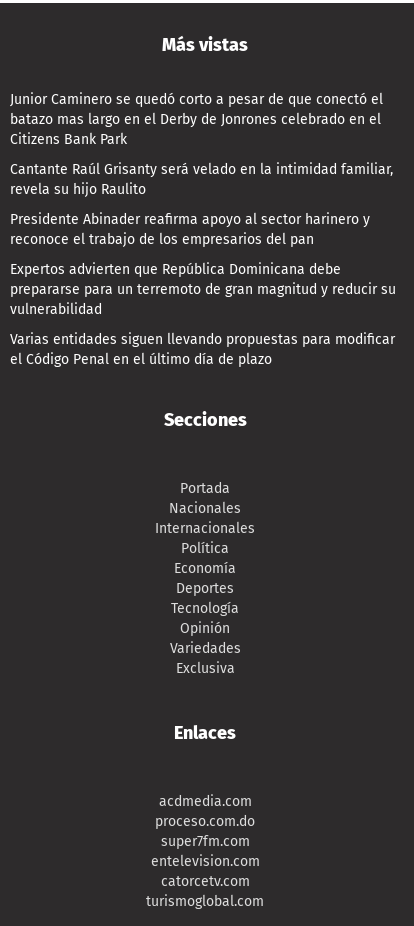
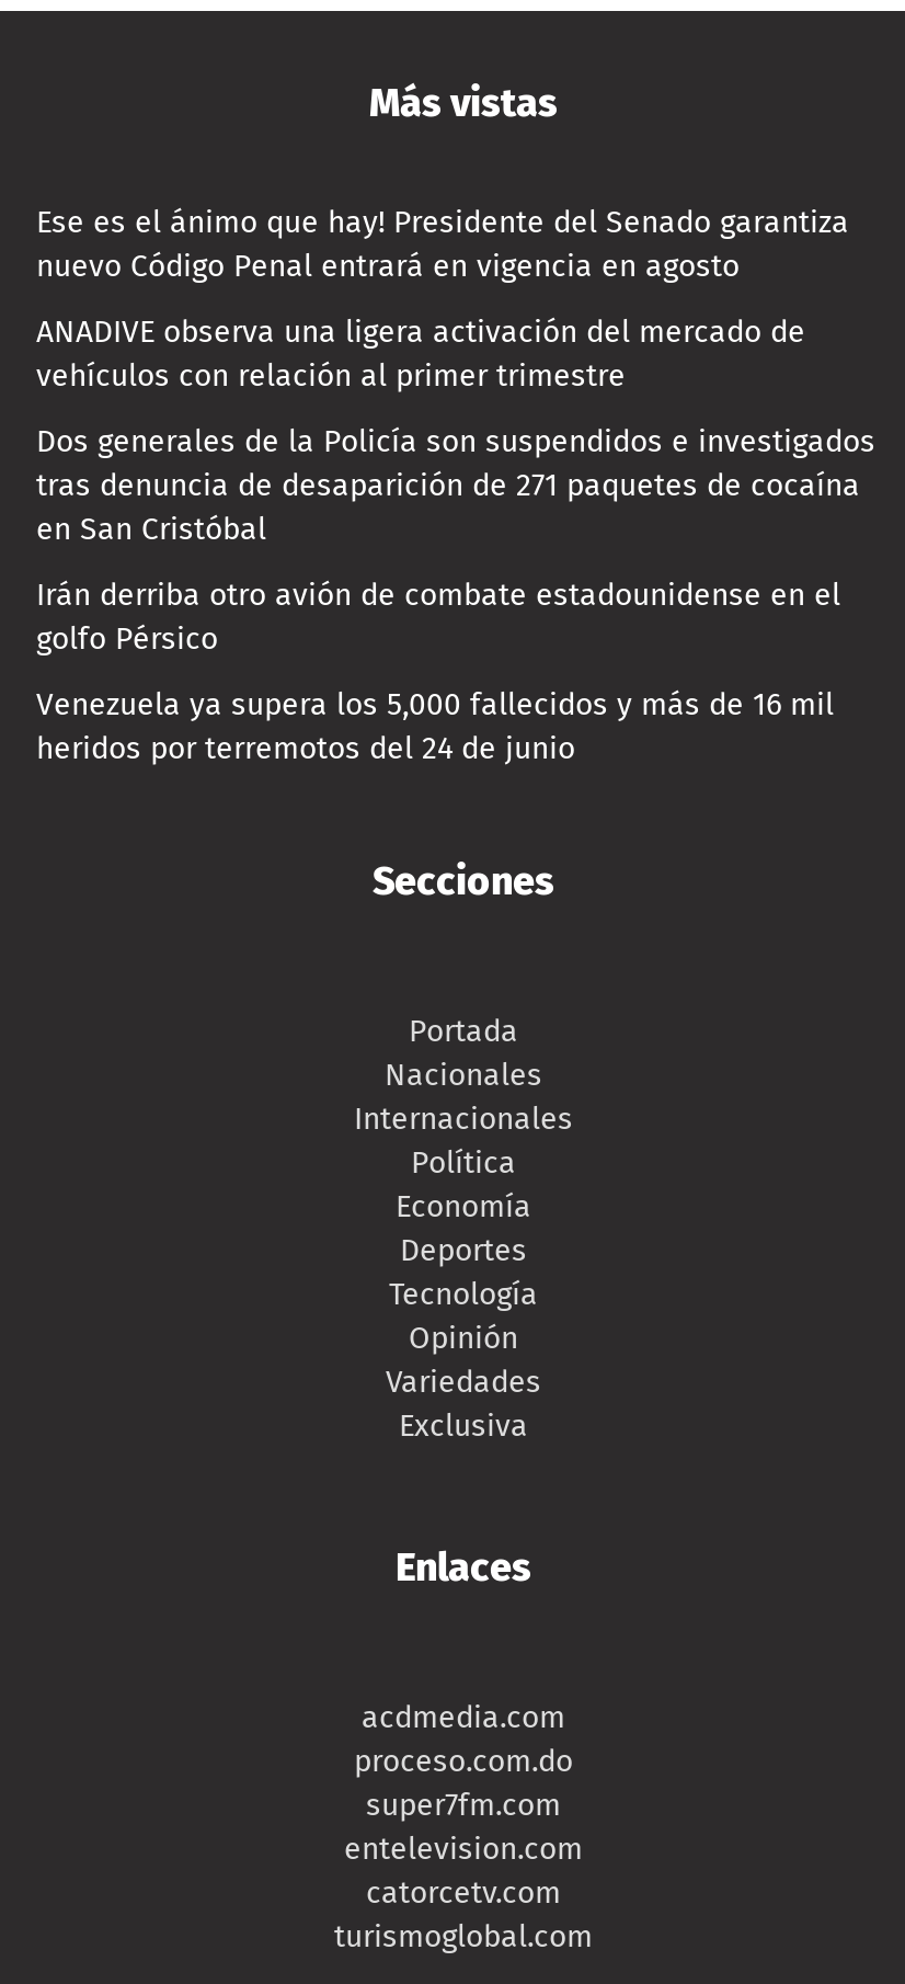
[10,91,383,148] Junior Caminero se quedó corto a pesar de que conectó el | batazo mas largo en el Derby de Jonrones celebrado en el | Citizens Bank Park -> [36,205,849,286] Ese es el ánimo que hay! Presidente del Senado garantiza | nuevo Código Penal entrará en vigencia en agosto
[10,161,393,198] Cantante Raúl Grisanty será velado en la intimidad familiar, | revela su hijo Raulito -> [36,314,805,395] ANADIVE observa una ligera activación del mercado de | vehículos con relación al primer trimestre
[10,211,370,248] Presidente Abinader reafirma apoyo al sector harinero y | reconoce el trabajo de los empresarios del pan -> [36,424,875,549] Dos generales de la Policía son suspendidos e investigados | tras denuncia de desaparición de 271 paquetes de cocaína | en San Cristóbal
[10,261,396,318] Expertos advierten que República Dominicana debe | prepararse para un terremoto de gran magnitud y reducir su | vulnerabilidad -> [36,577,840,659] Irán derriba otro avión de combate estadounidense en el | golfo Pérsico
[10,331,395,368] Varias entidades siguen llevando propuestas para modificar | el Código Penal en el último día de plazo -> [36,687,834,768] Venezuela ya supera los 5,000 fallecidos y más de 16 mil | heridos por terremotos del 24 de junio

